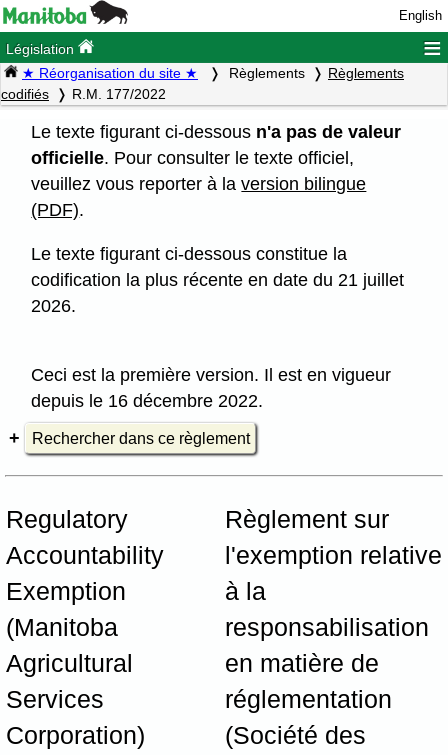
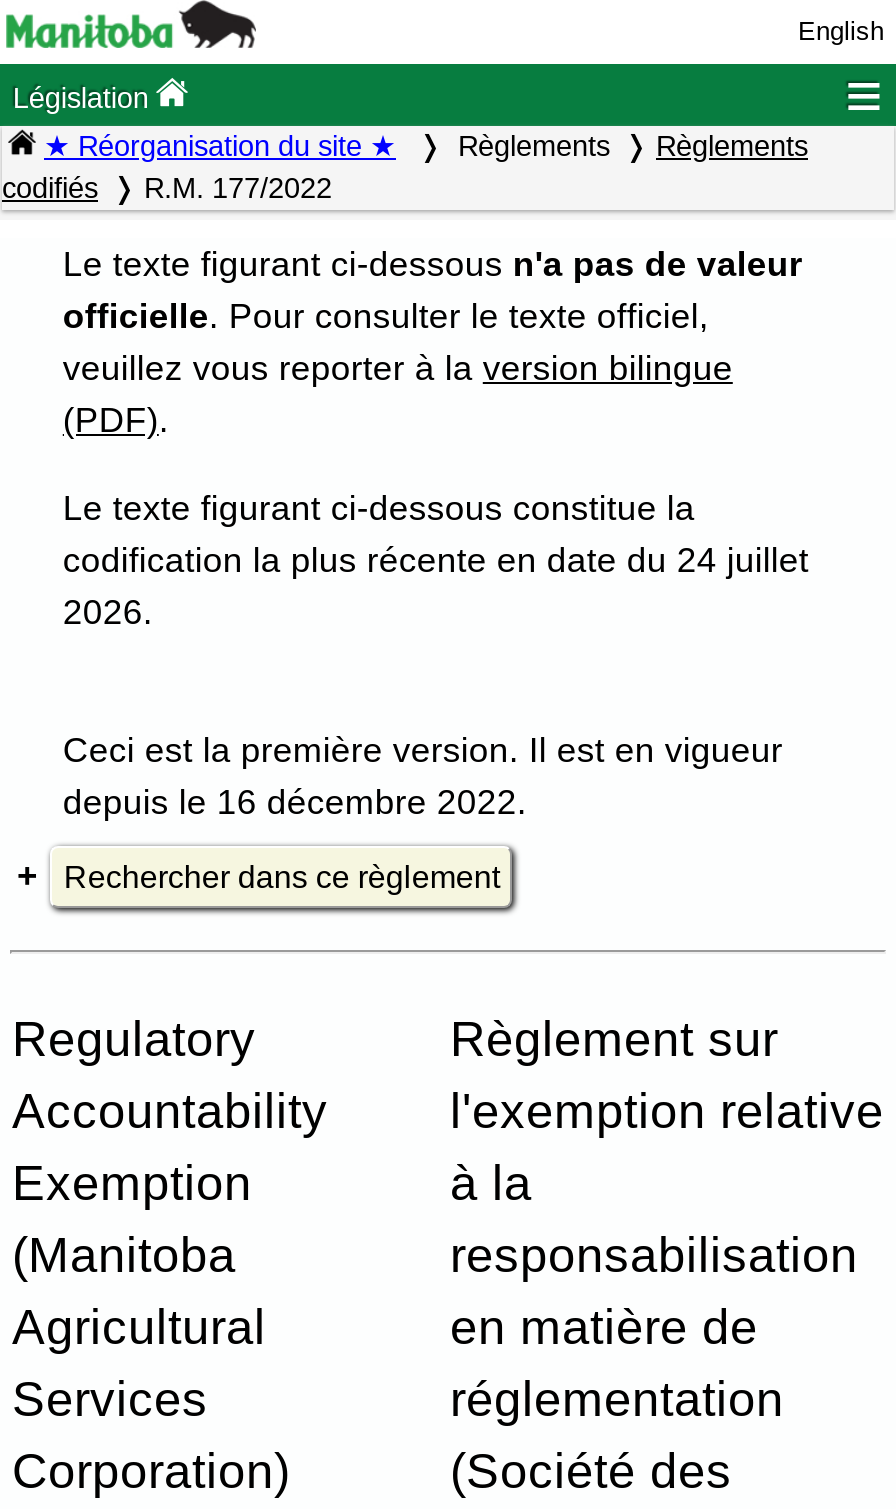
[31,270,404,290] codification la plus récente en date du 21 juillet -> [63,539,809,579] codification la plus récente en date du 24 juillet

